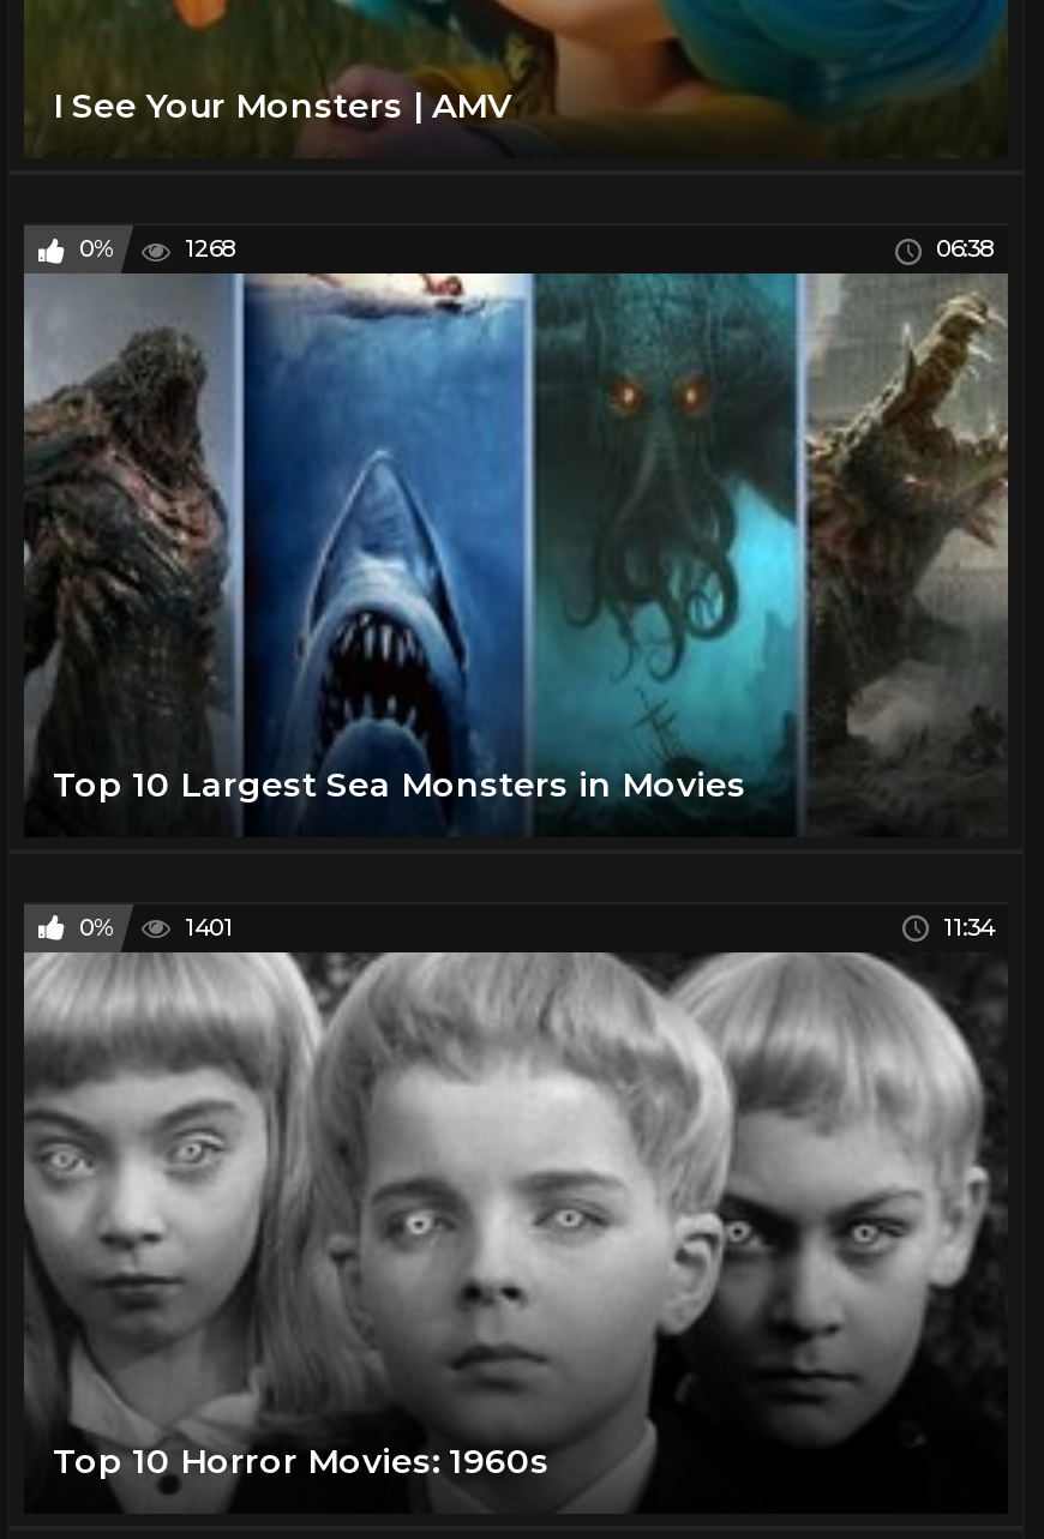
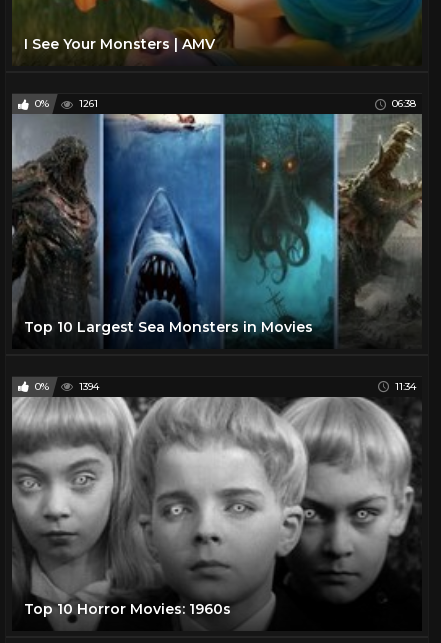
[185,234,235,265] 1268 -> [79,97,98,110] 1261
[185,911,233,942] 1401 -> [79,380,99,393] 1394

